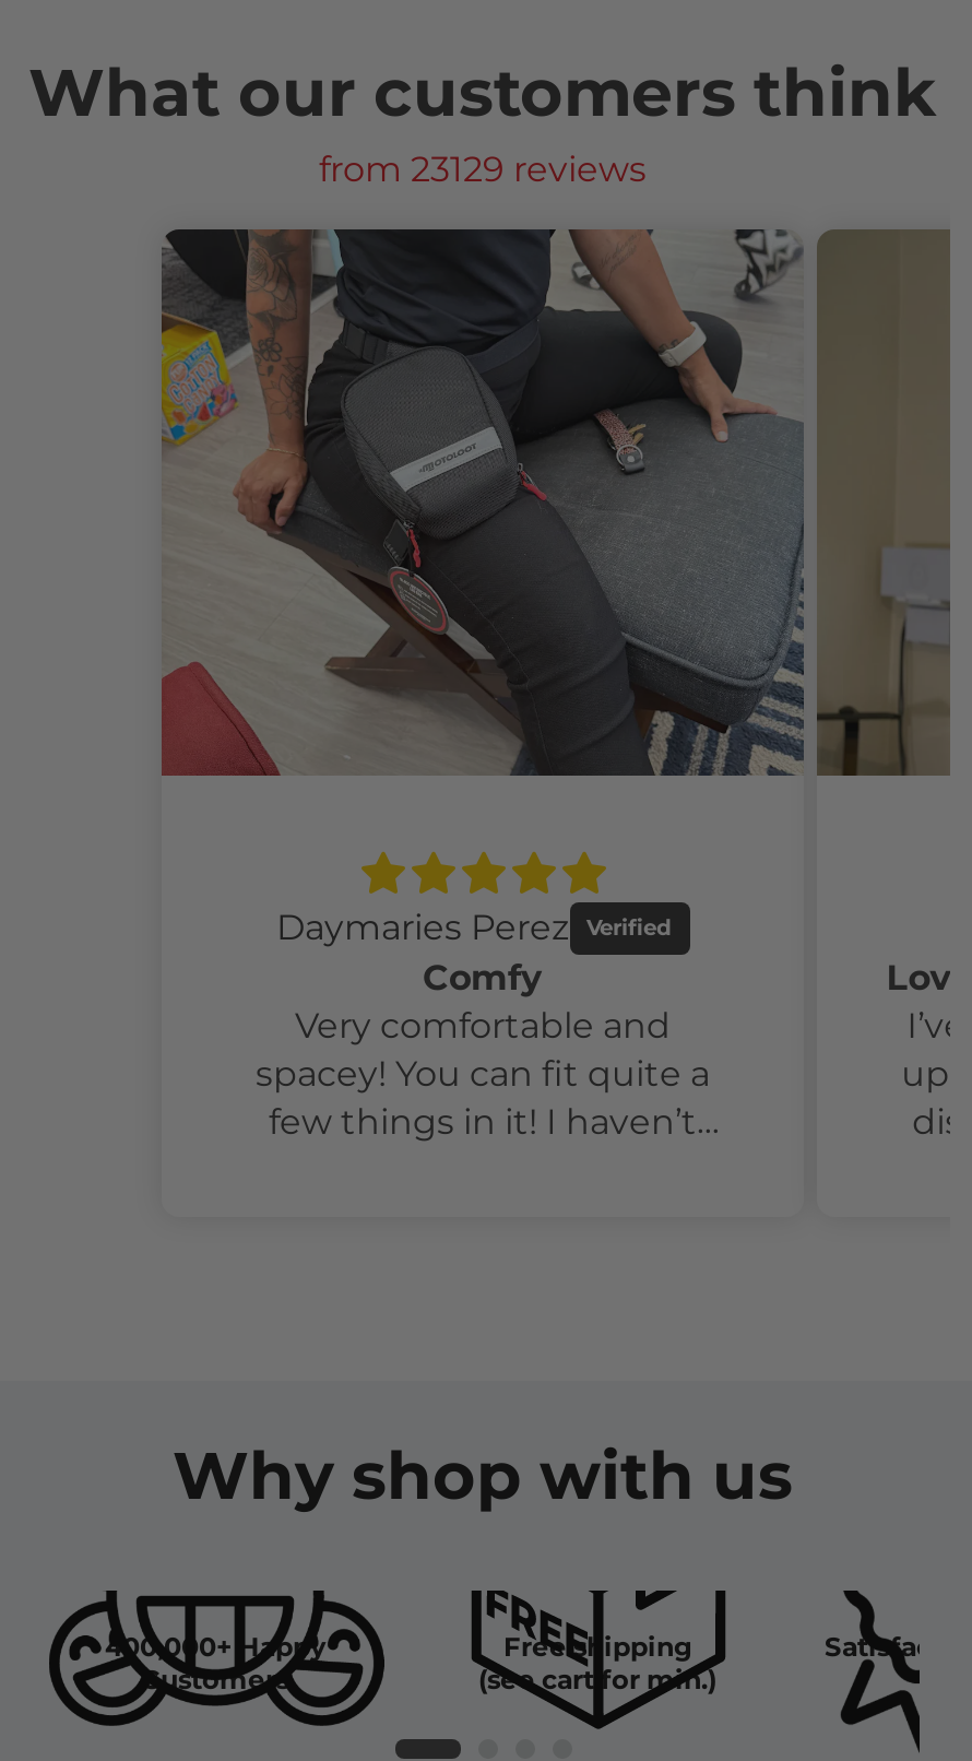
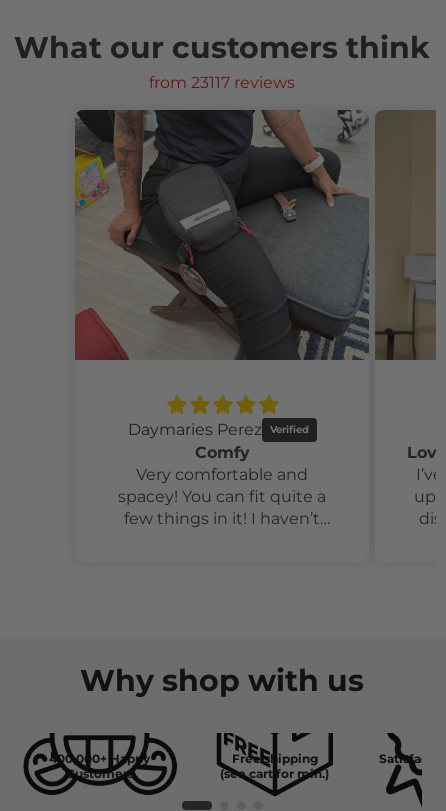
[319,148,647,189] from 23129 reviews -> [149,73,295,92] from 23117 reviews

